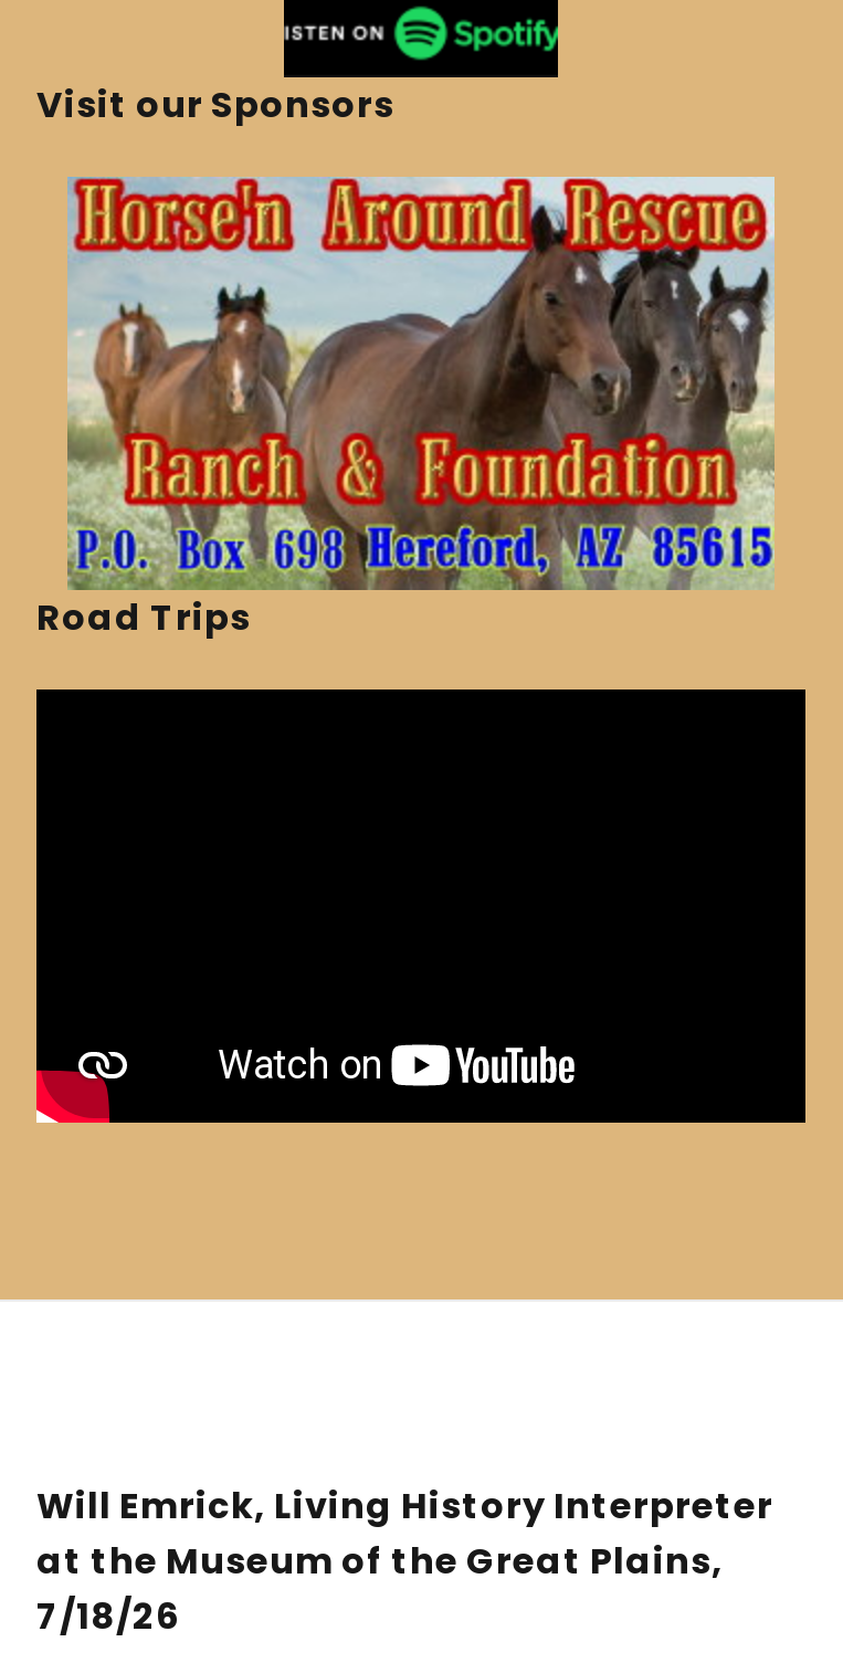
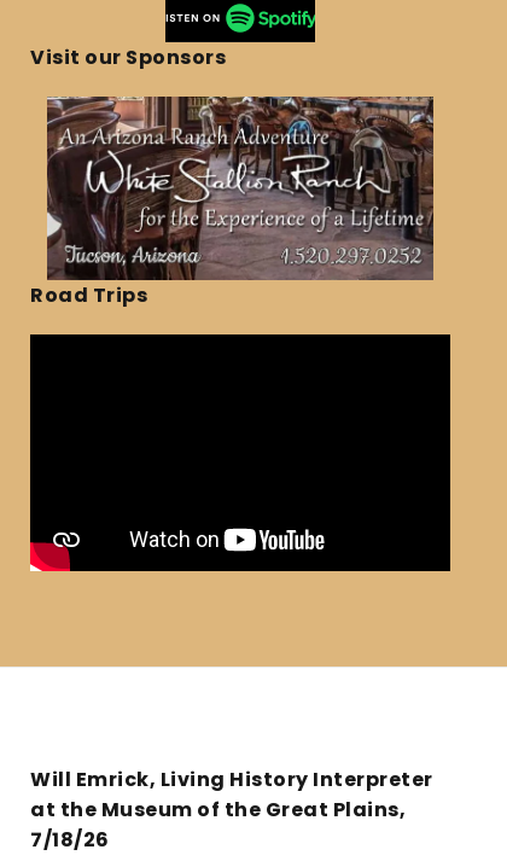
[67,175,777,590] [image] -> [46,95,435,281] [image]

